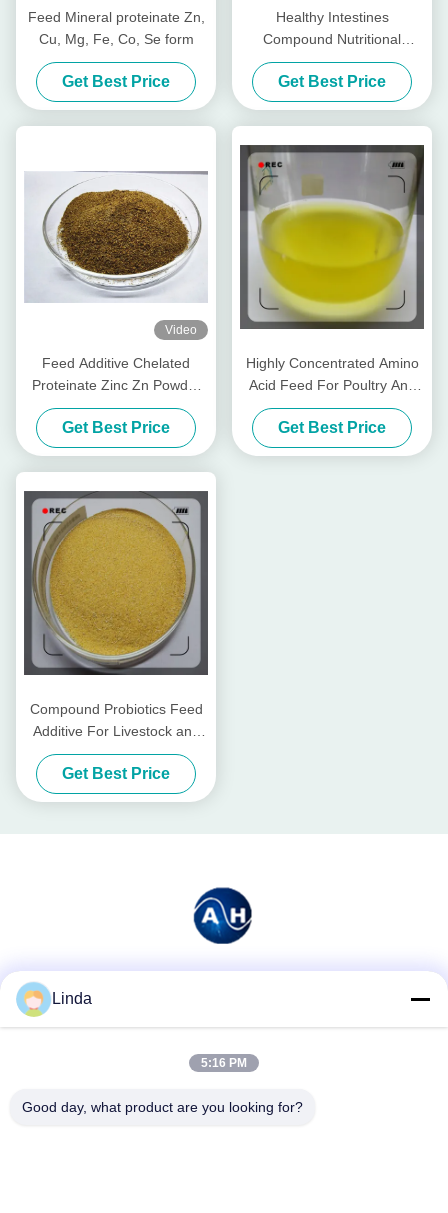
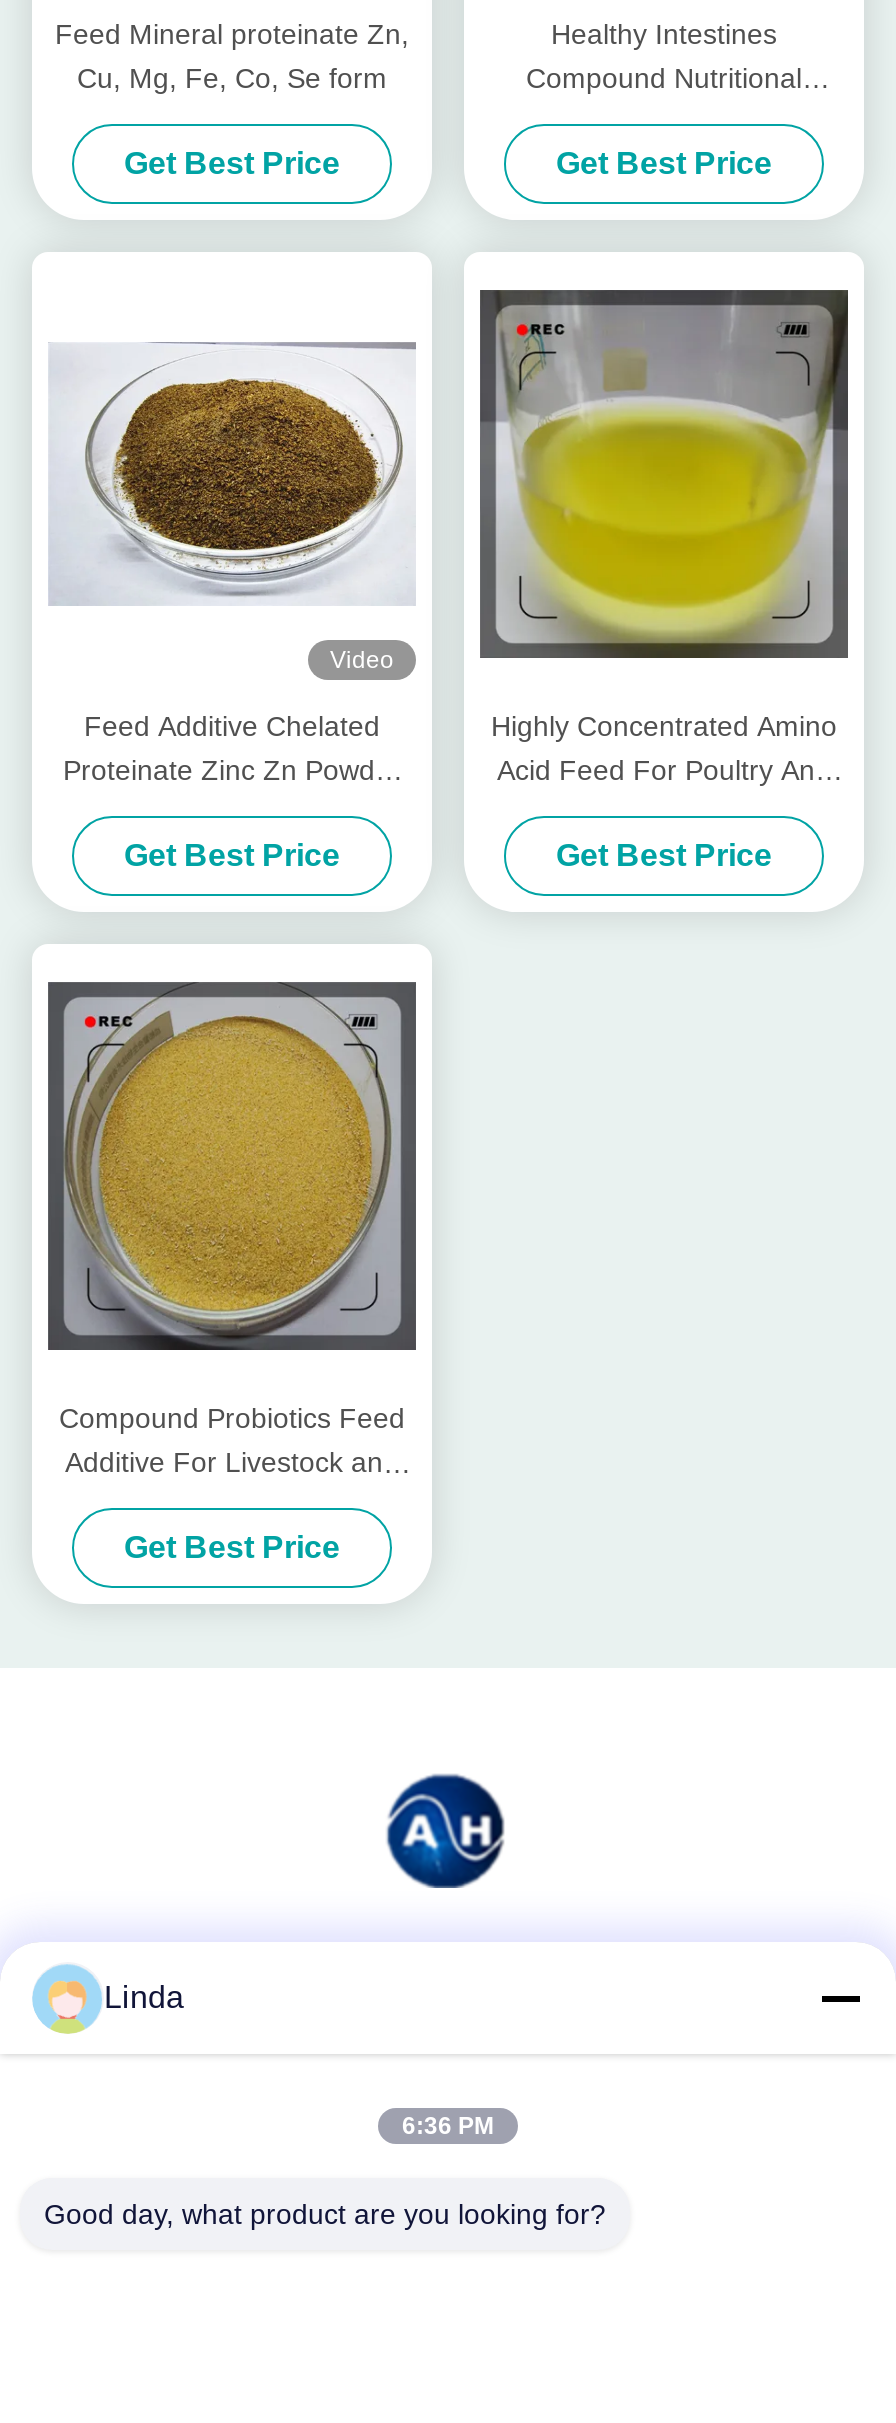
[201,1056,247,1070] 5:16 PM -> [402,2112,494,2140] 6:36 PM

